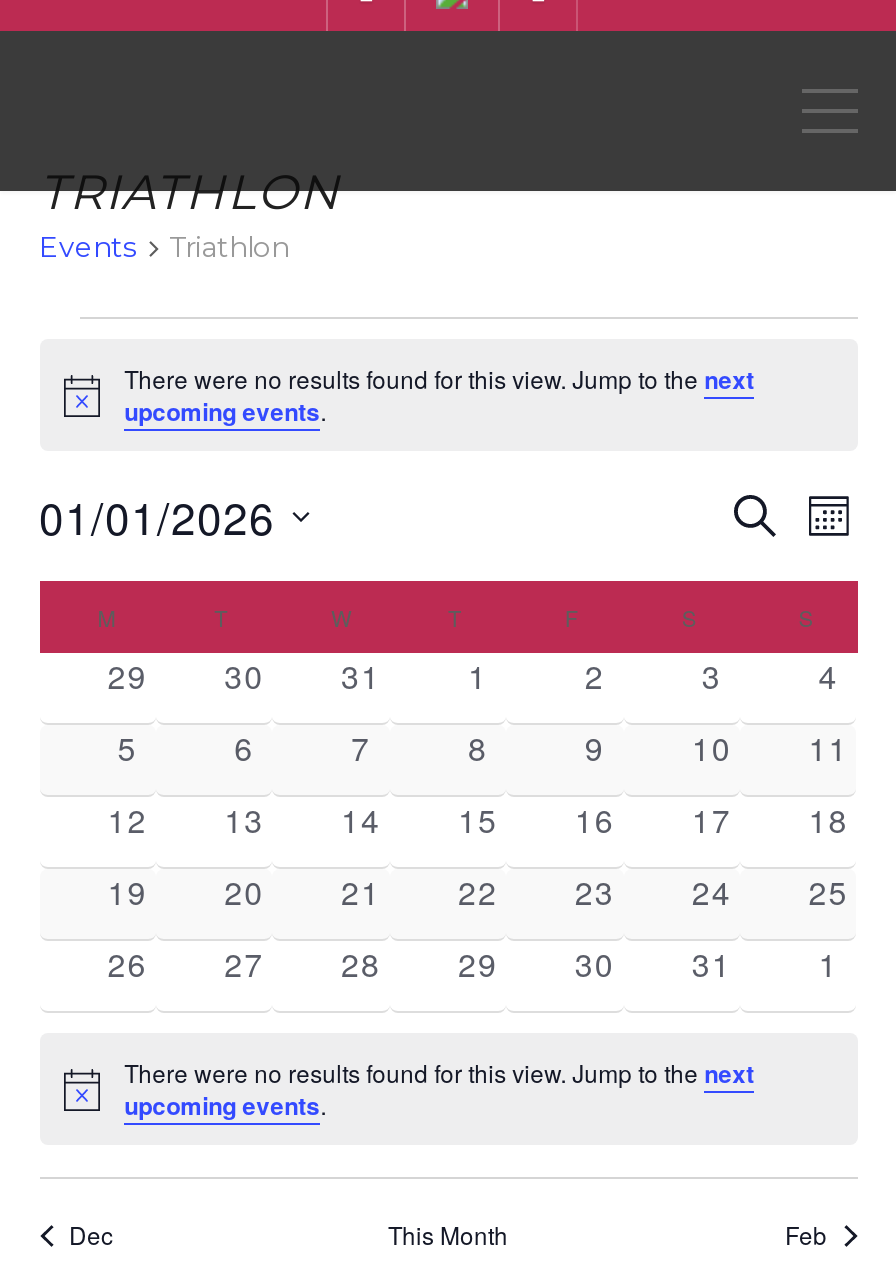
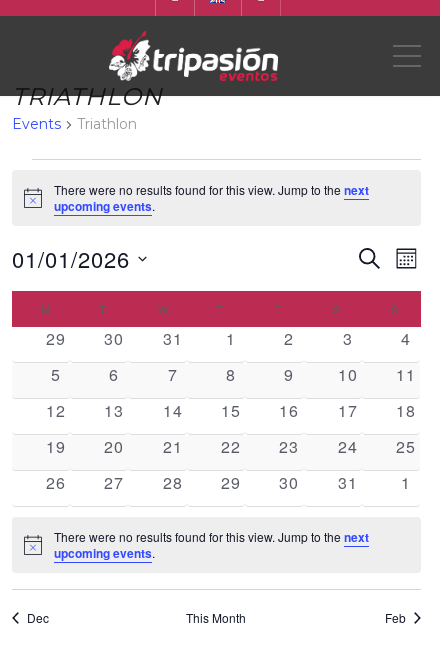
none -> [108,30,279,82] [image]

